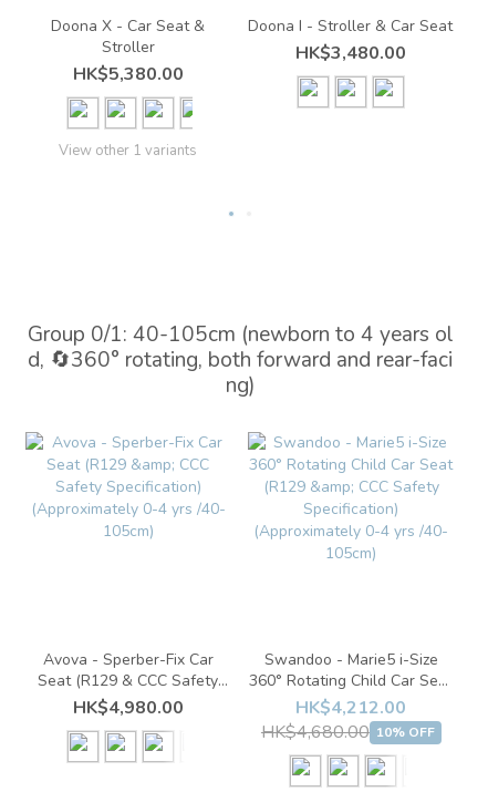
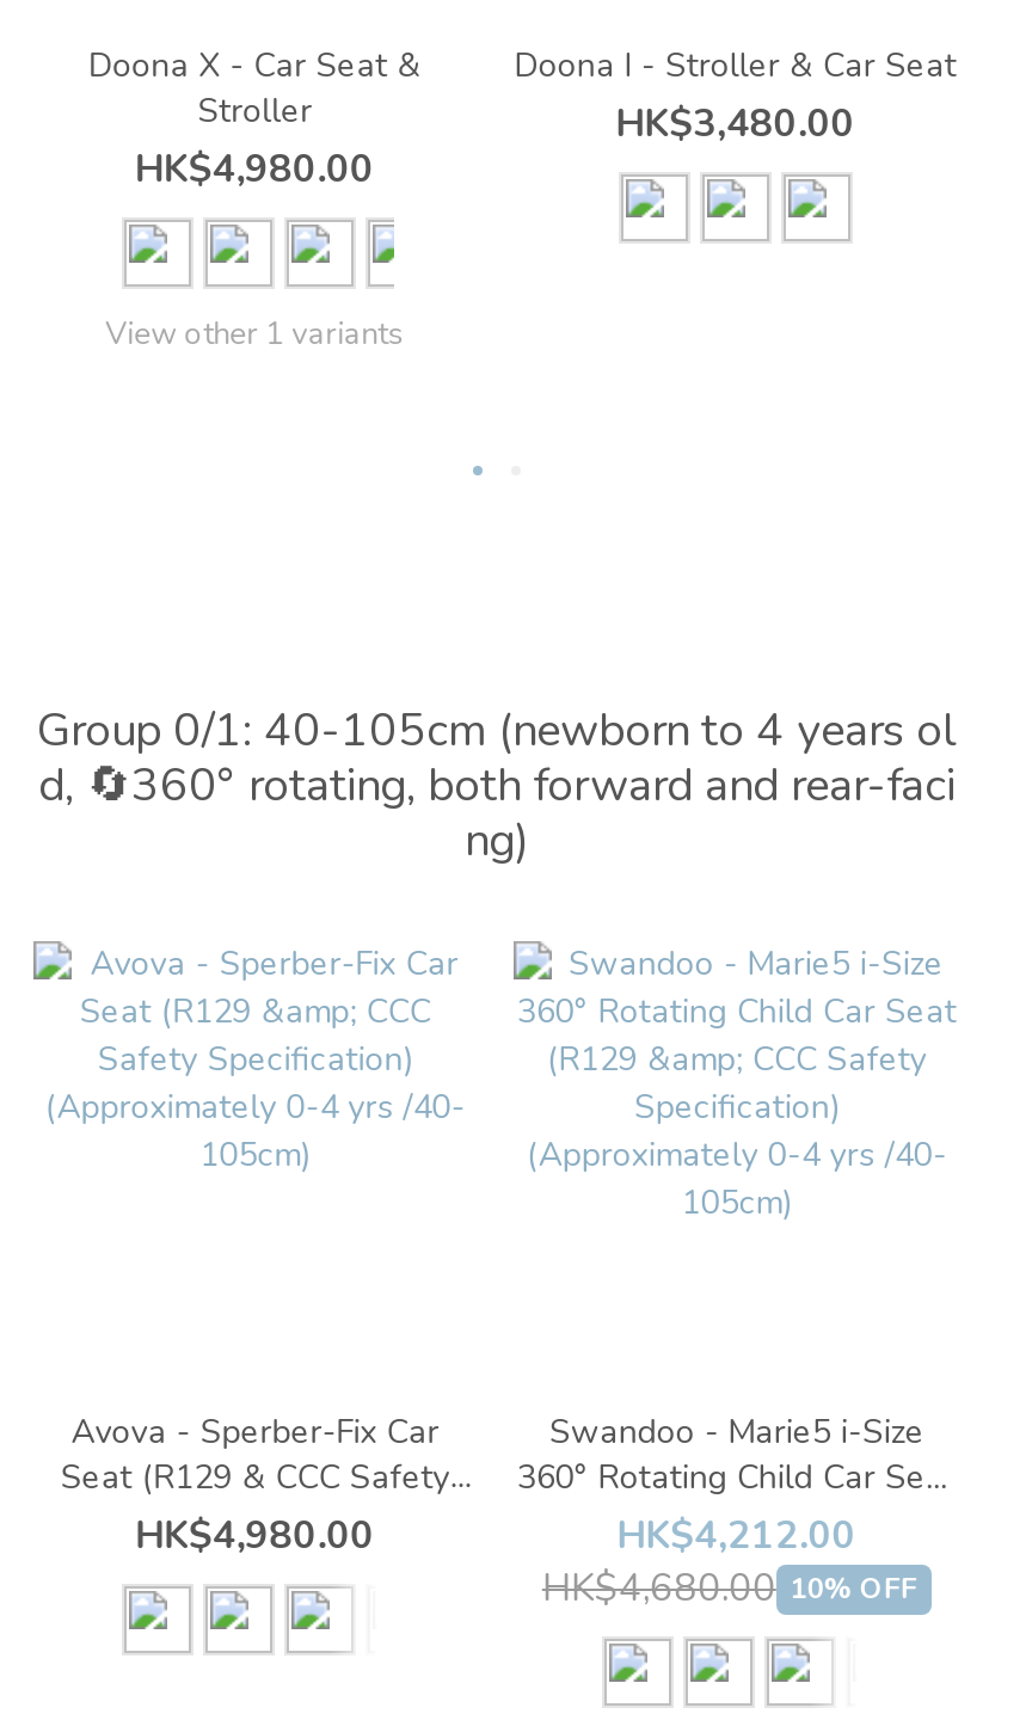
[73,62,183,87] HK$5,380.00 -> [135,144,374,196] HK$4,980.00

